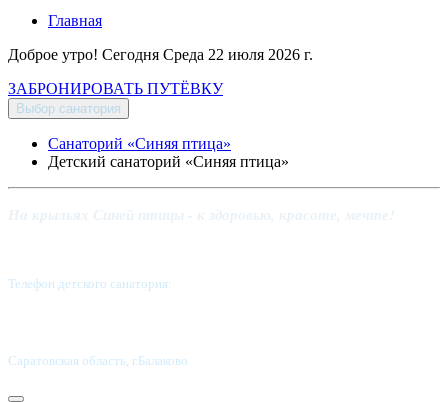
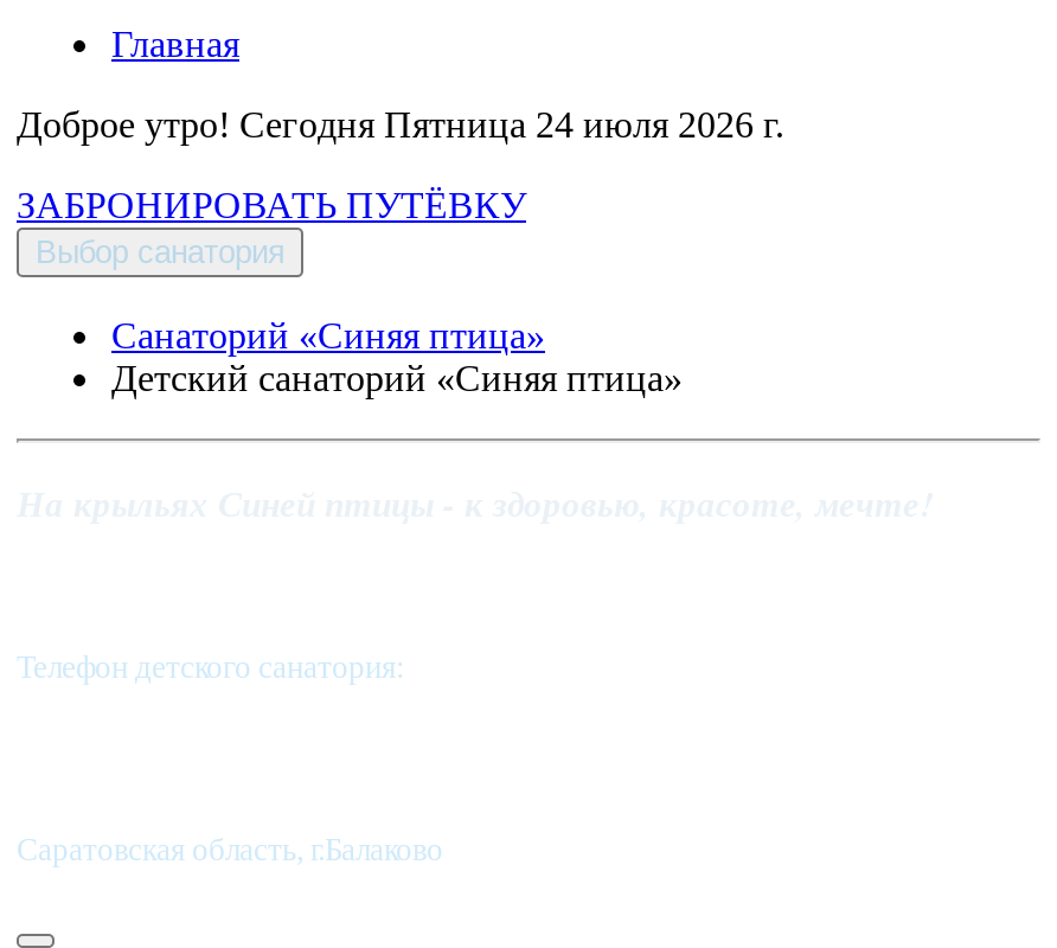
[8,46,313,63] Доброе утро! Сегодня Среда 22 июля 2026 г. -> [17,104,784,145] Доброе утро! Сегодня Пятница 24 июля 2026 г.

